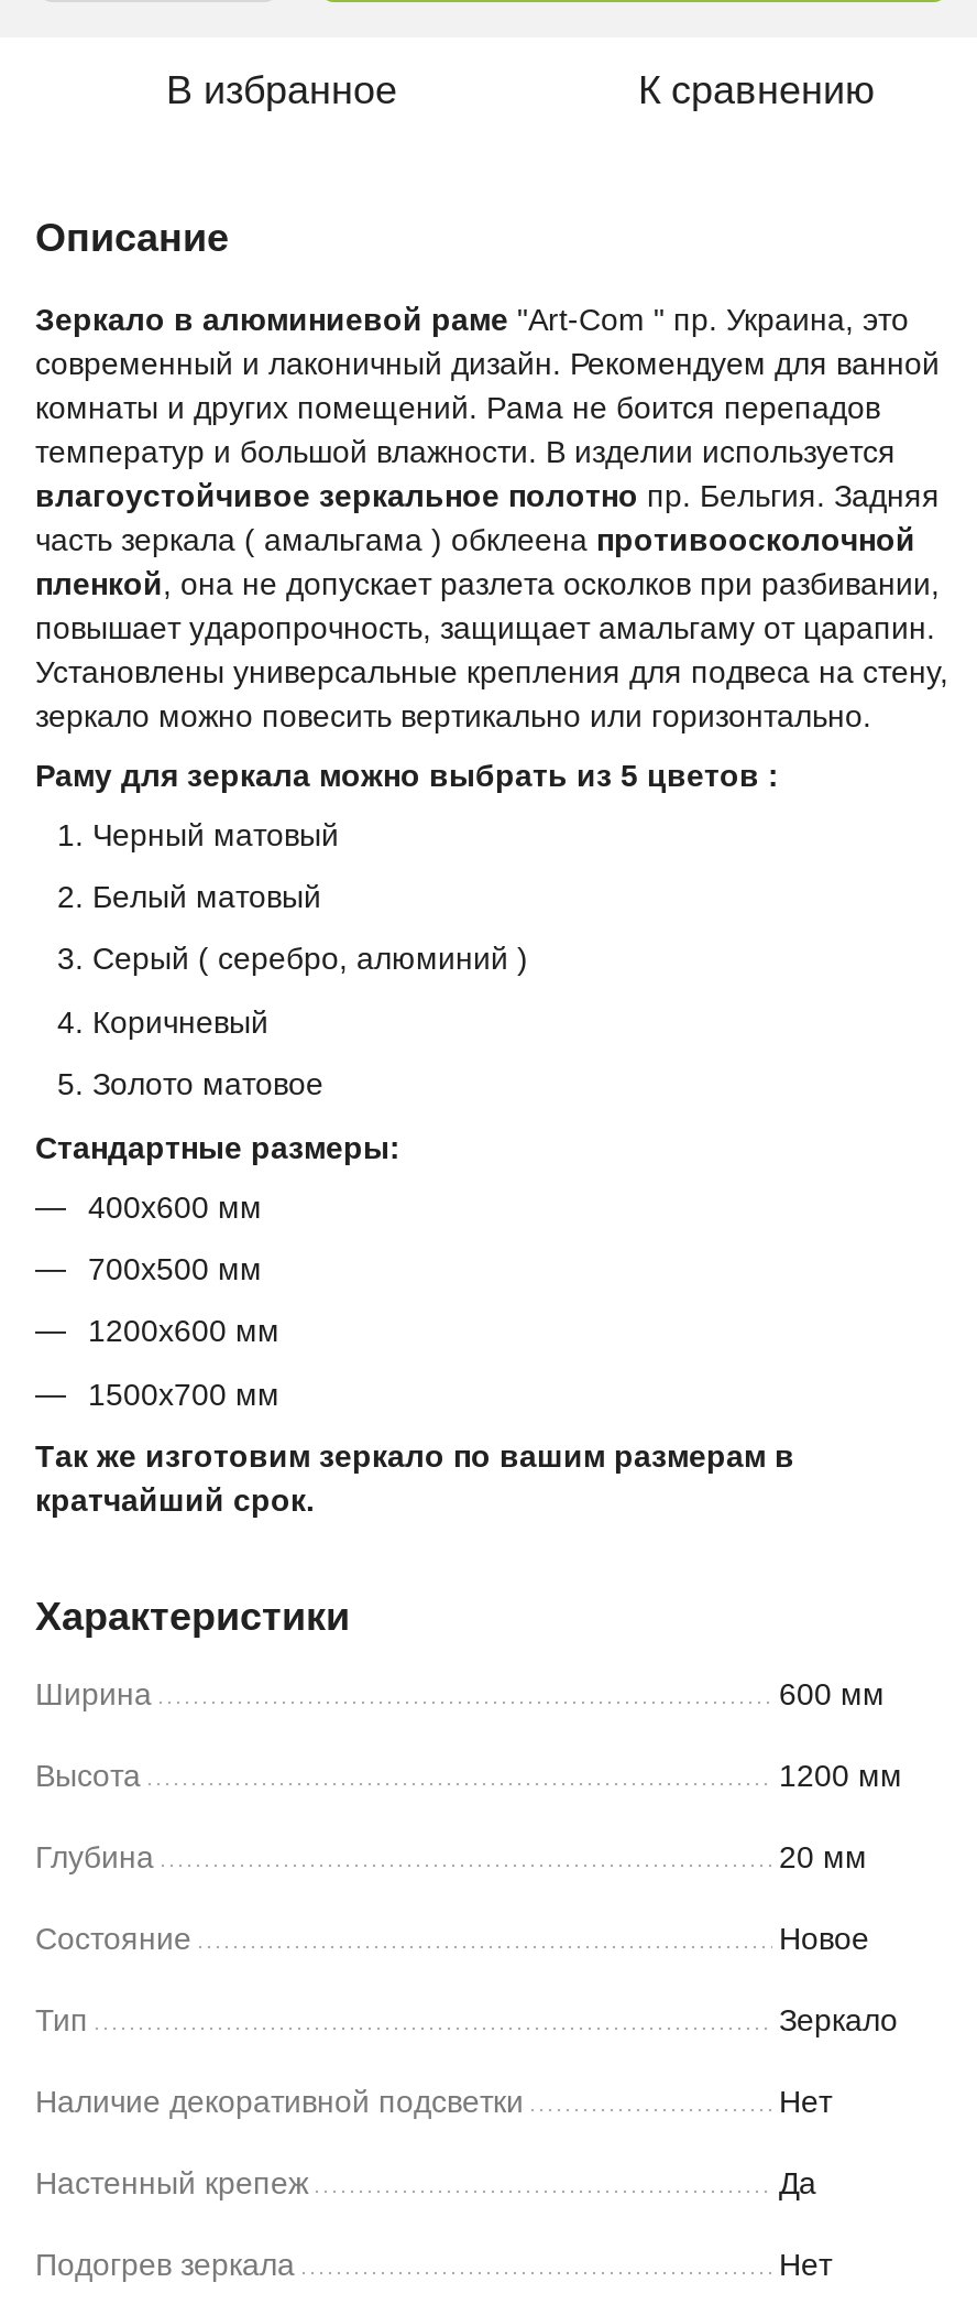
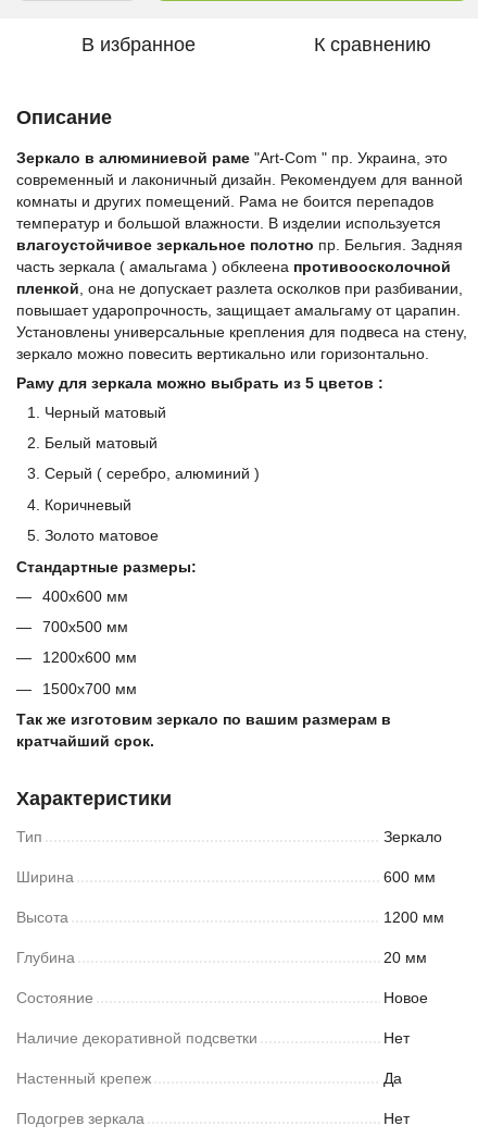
moved [35,1676,902,1956] -> [16,868,444,1006]: Ширина | 600 мм | Высота | 1200 мм | Глубина | 20 мм | Состояние | Новое
moved [35,2002,898,2038] -> [16,828,442,845]: Тип | Зеркало

